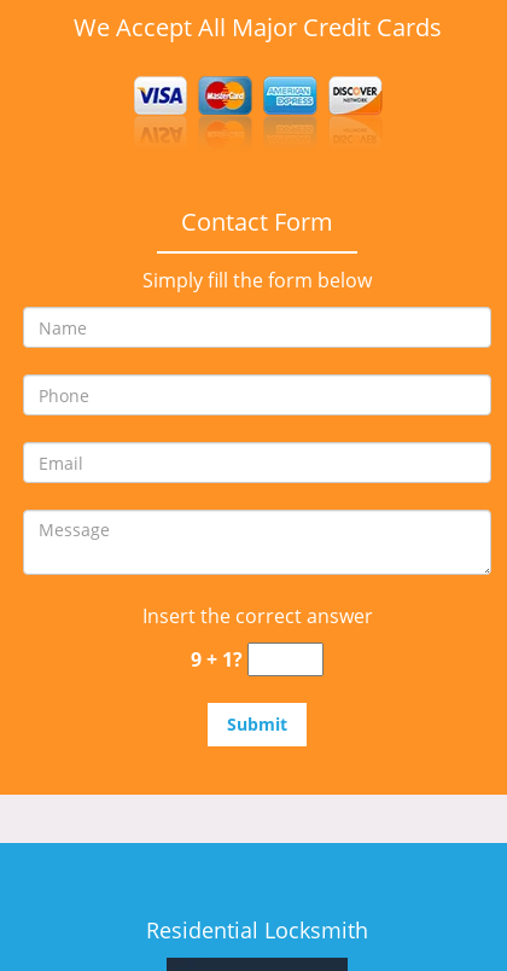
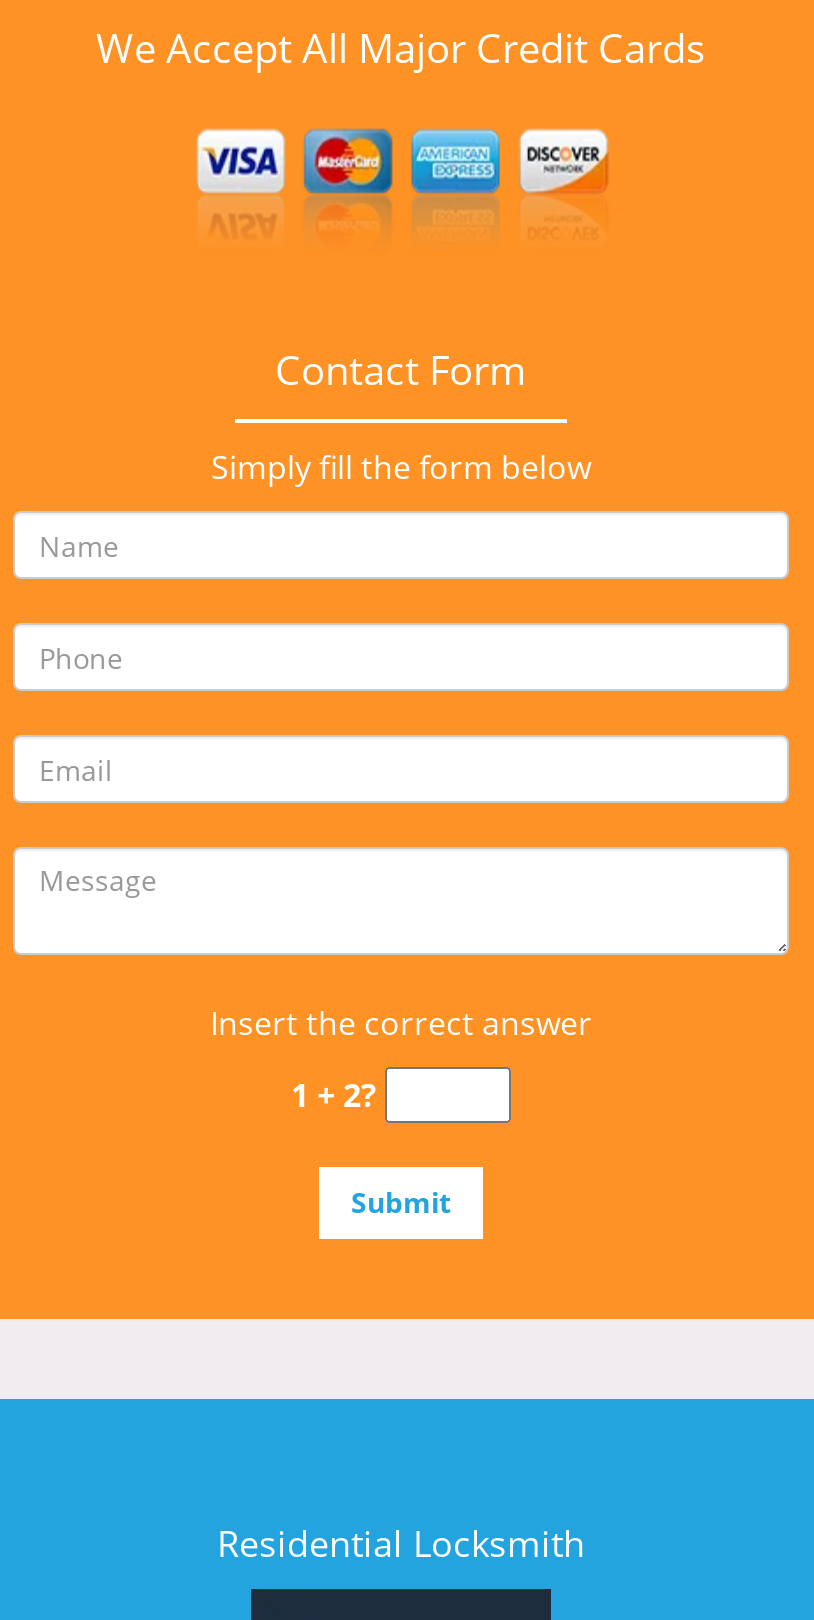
[191,646,243,673] 9 + 1? -> [291,1073,377,1117] 1 + 2?

